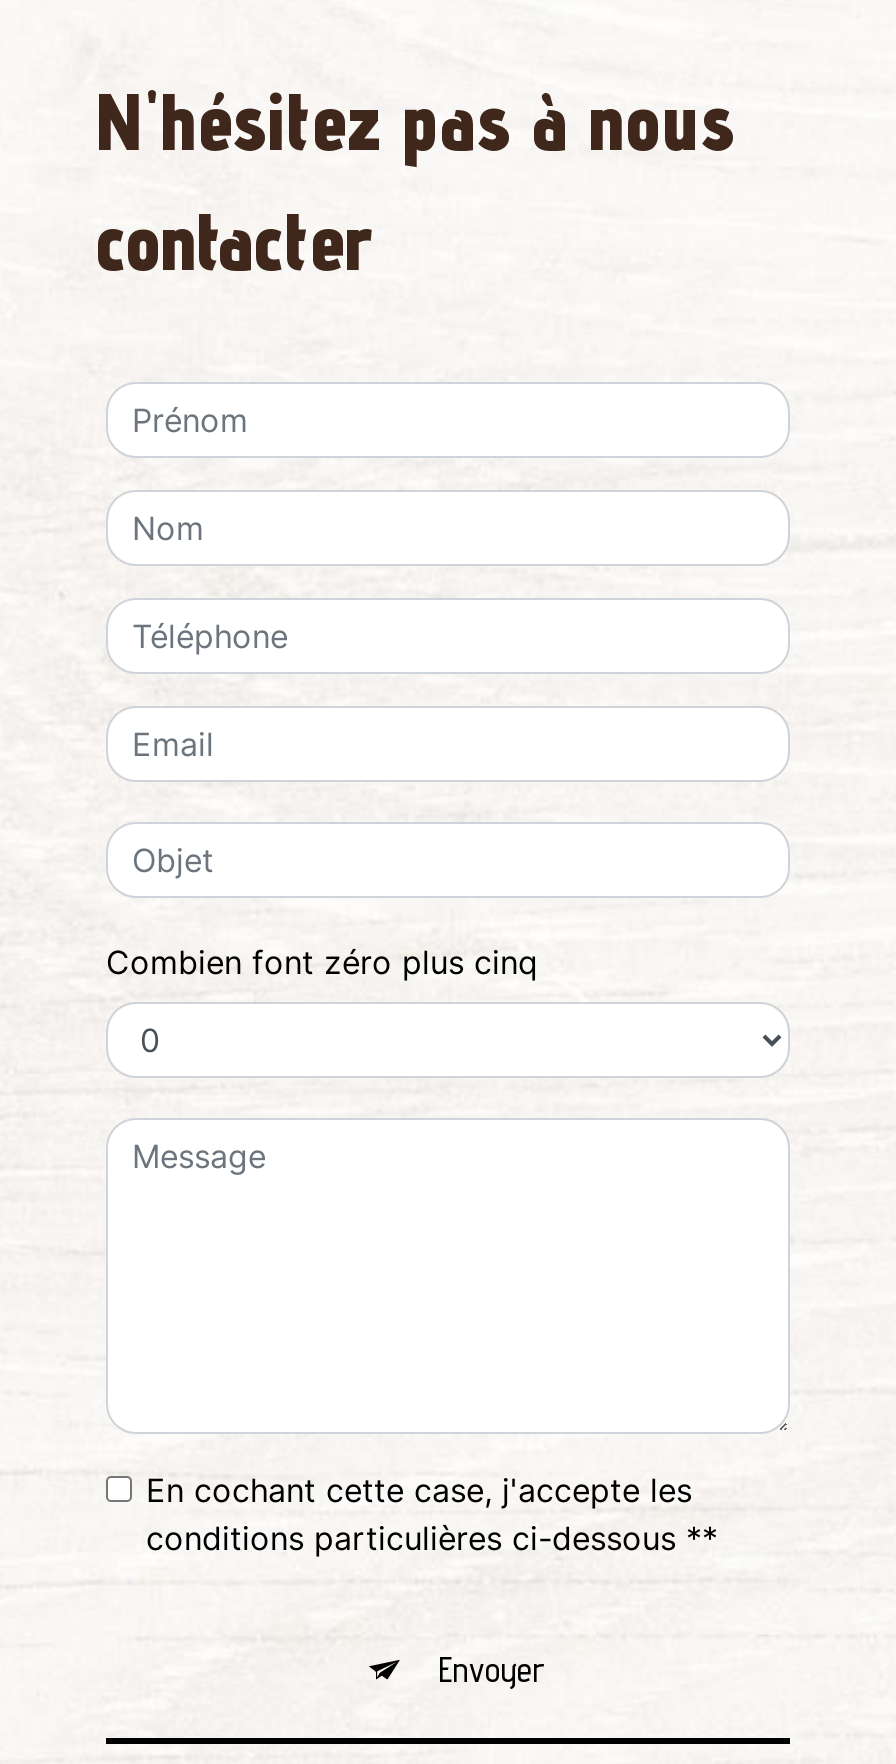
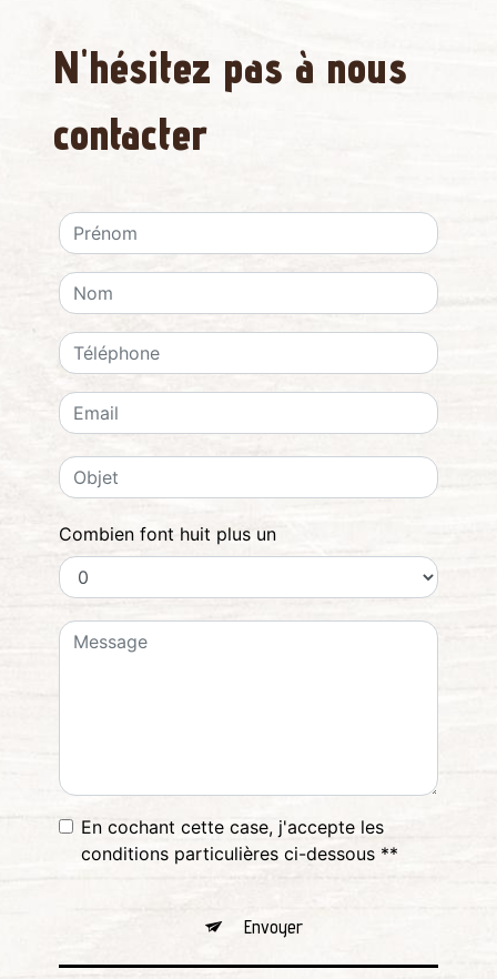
[106,943,538,983] Combien font zéro plus cinq -> [59,523,276,545] Combien font huit plus un

